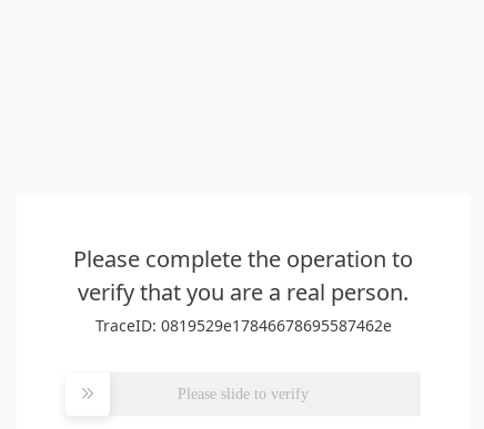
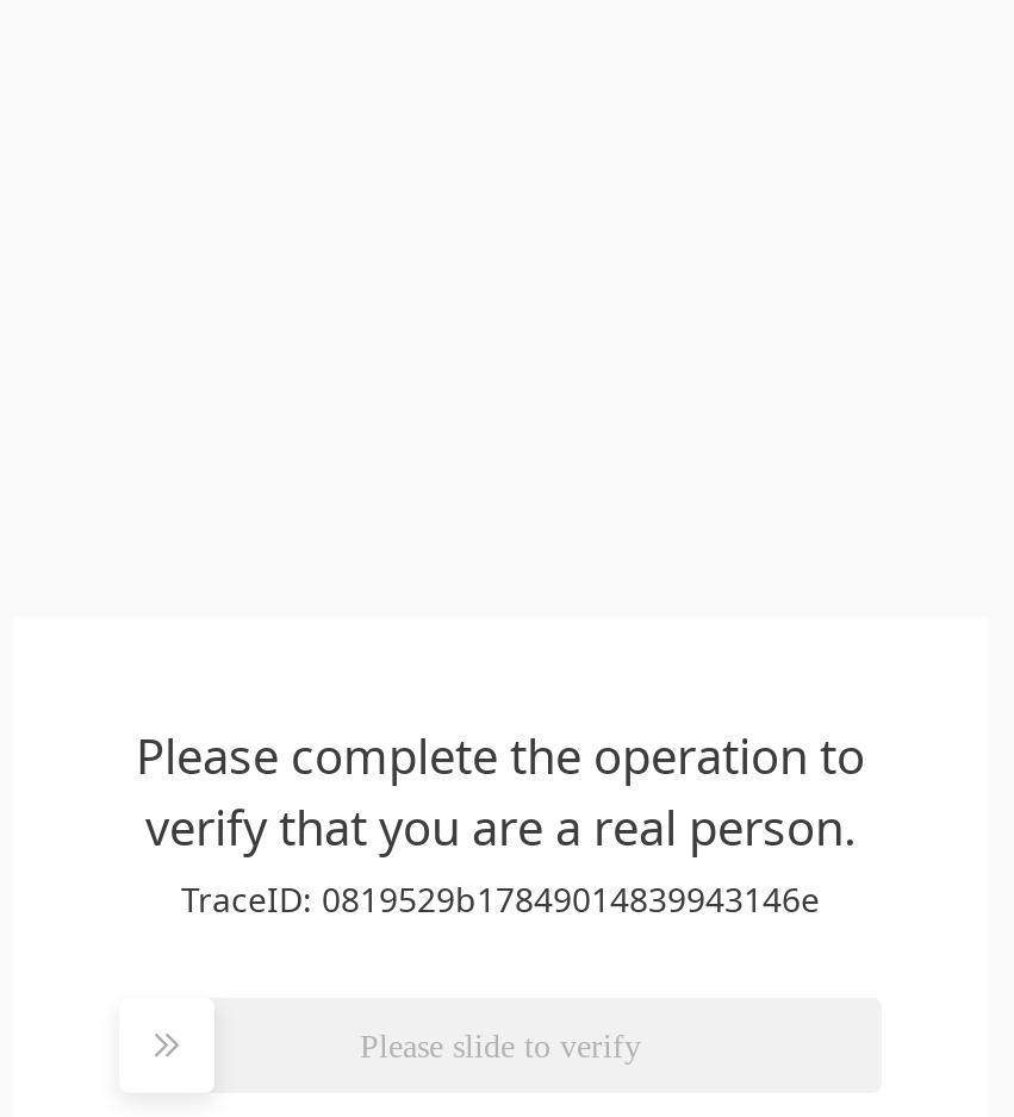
[95,316,391,337] TraceID: 0819529e17846678695587462e -> [181,877,820,923] TraceID: 0819529b17849014839943146e

